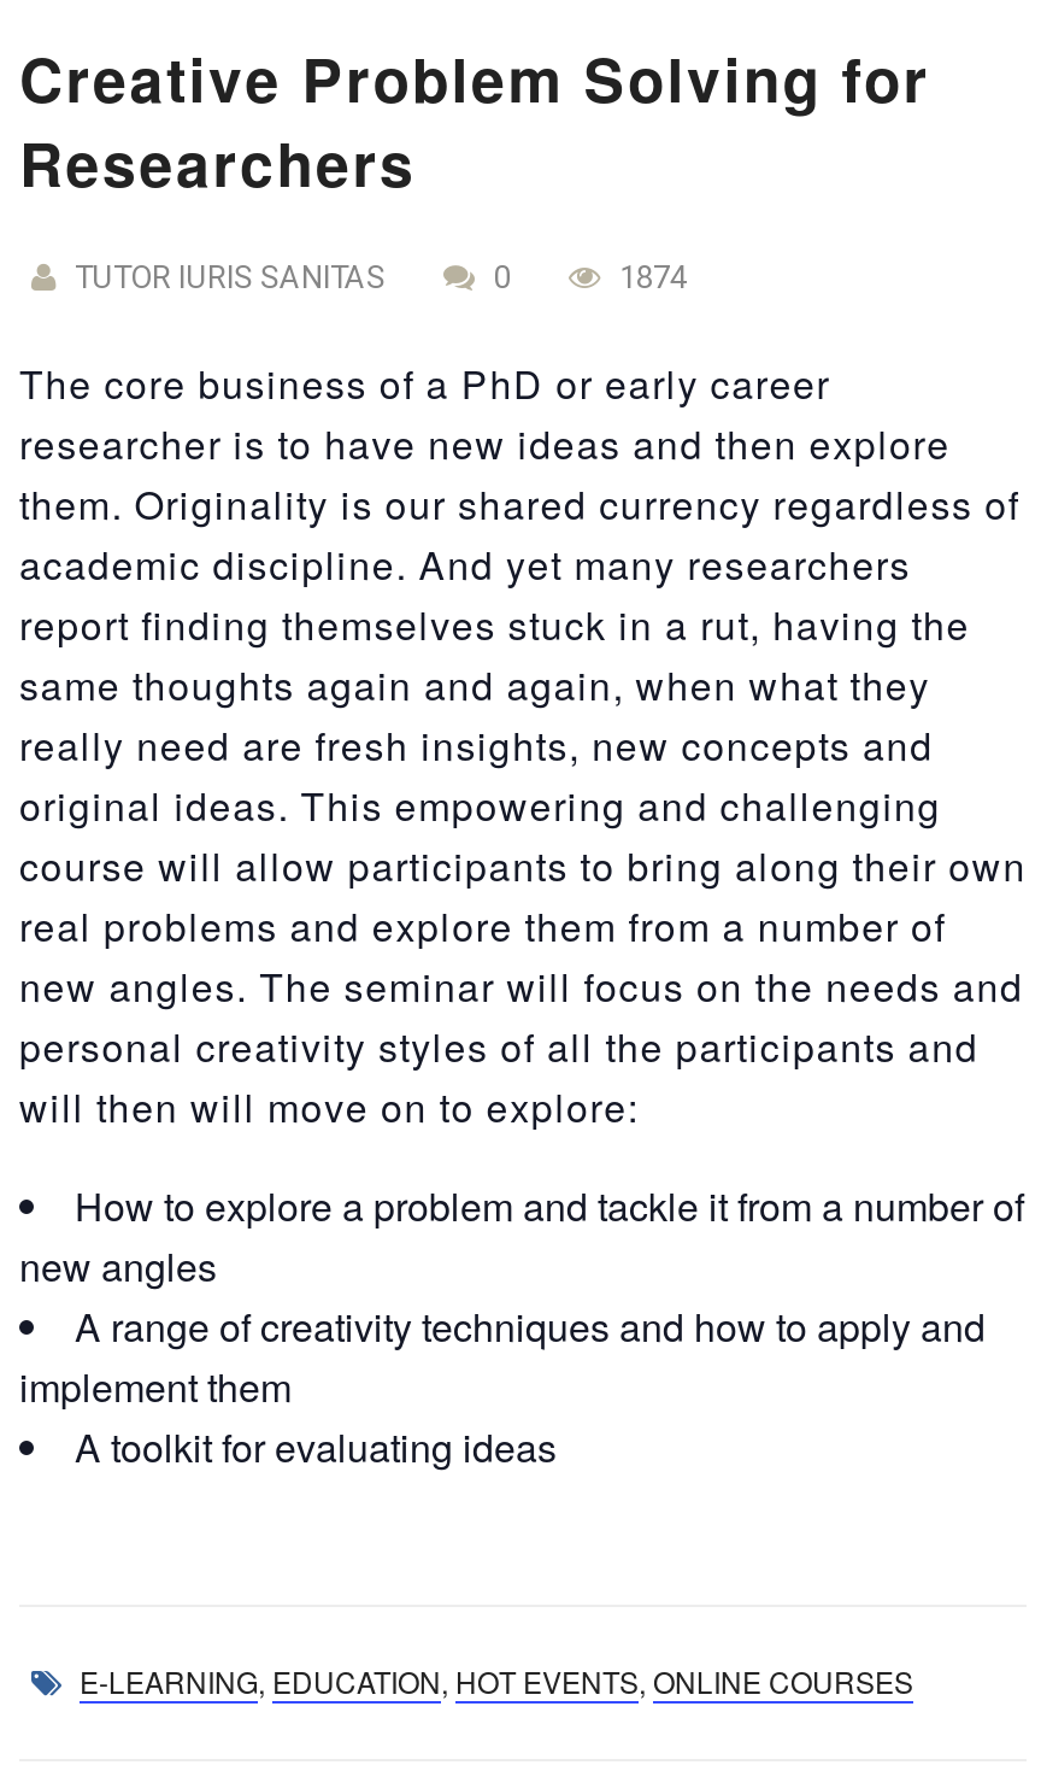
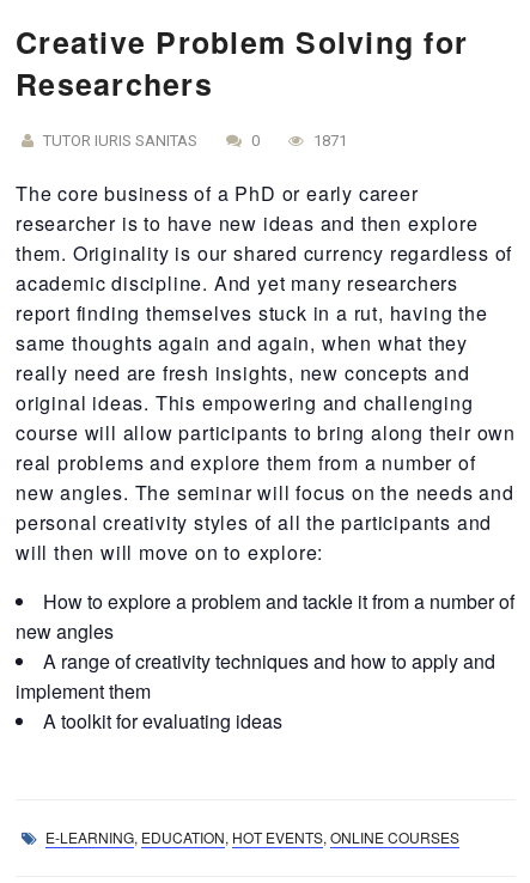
[619,259,687,296] 1874 -> [313,132,347,150] 1871

